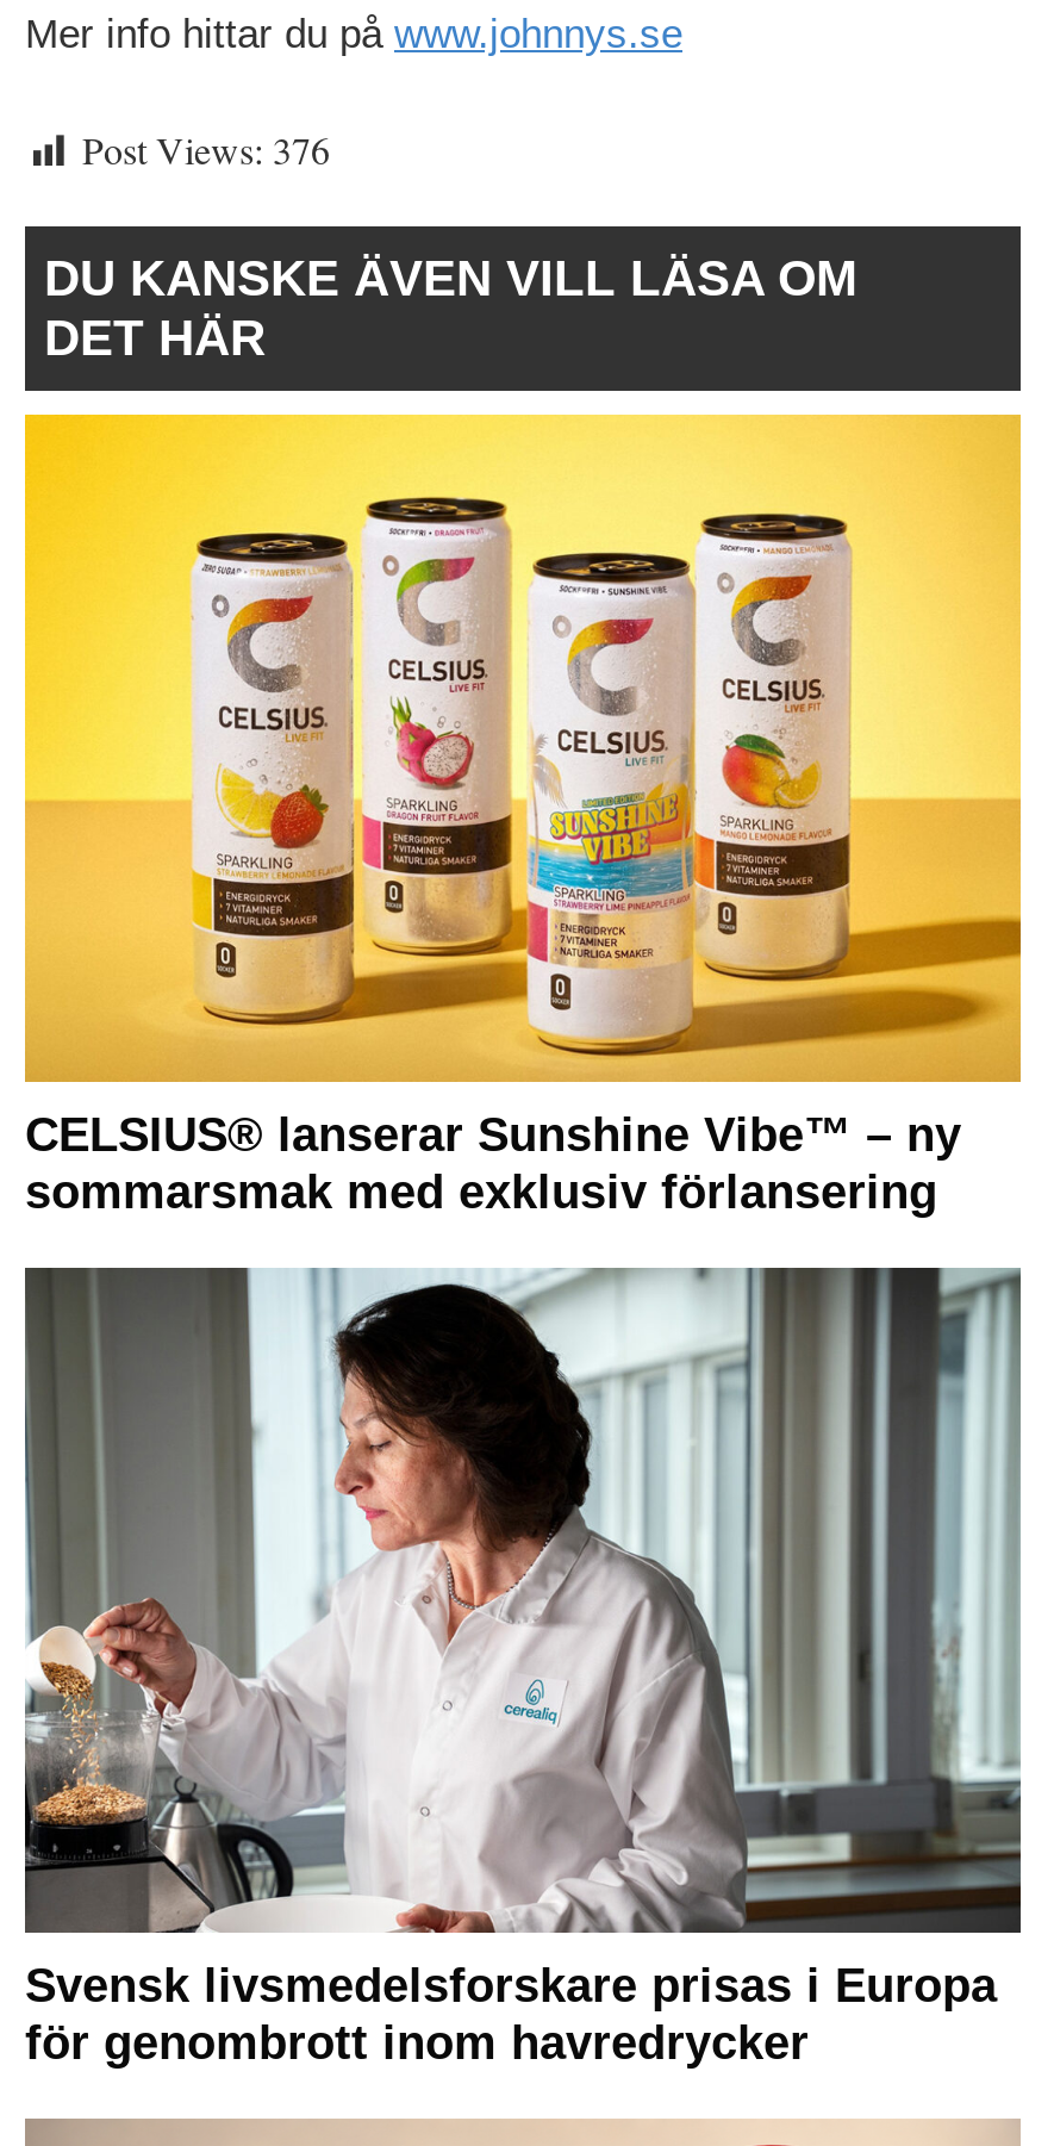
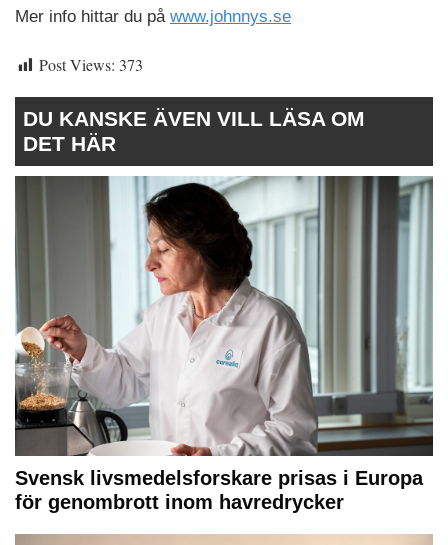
[82,123,330,173] Post Views: 376 -> [39,54,143,75] Post Views: 373
[23,412,1023,1217] [image] | CELSIUS® lanserar Sunshine Vibe™ – ny | sommarsmak med exklusiv förlansering -> none

